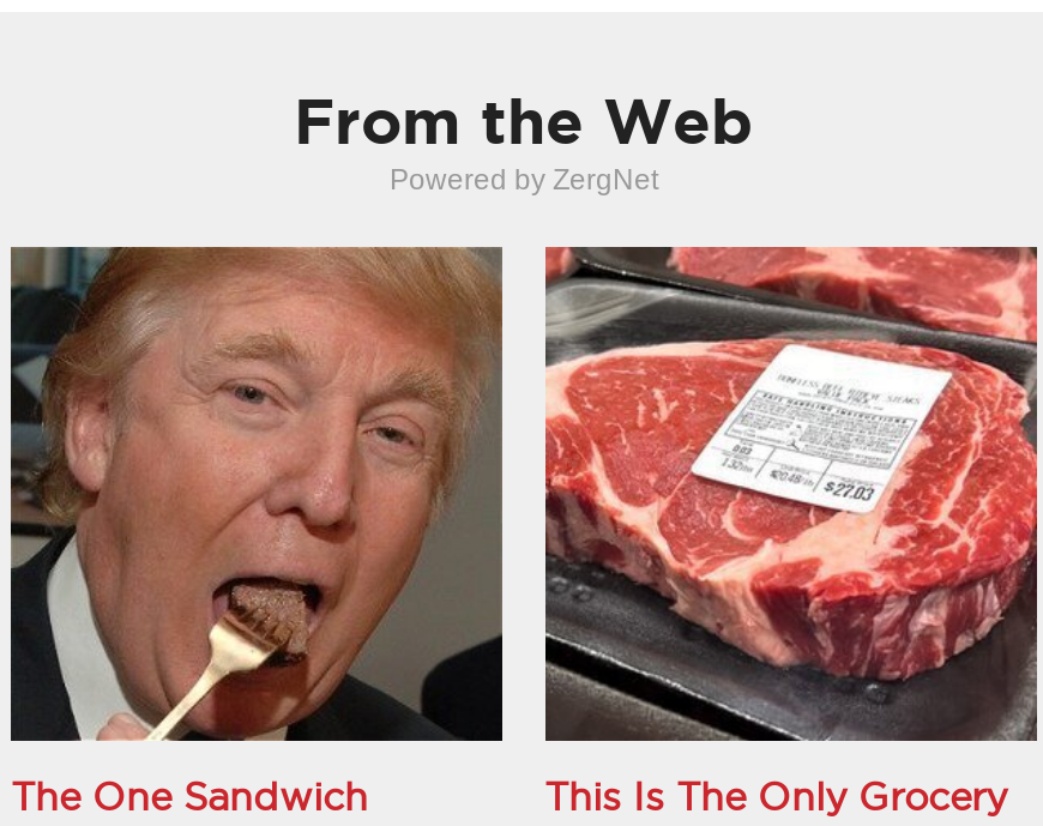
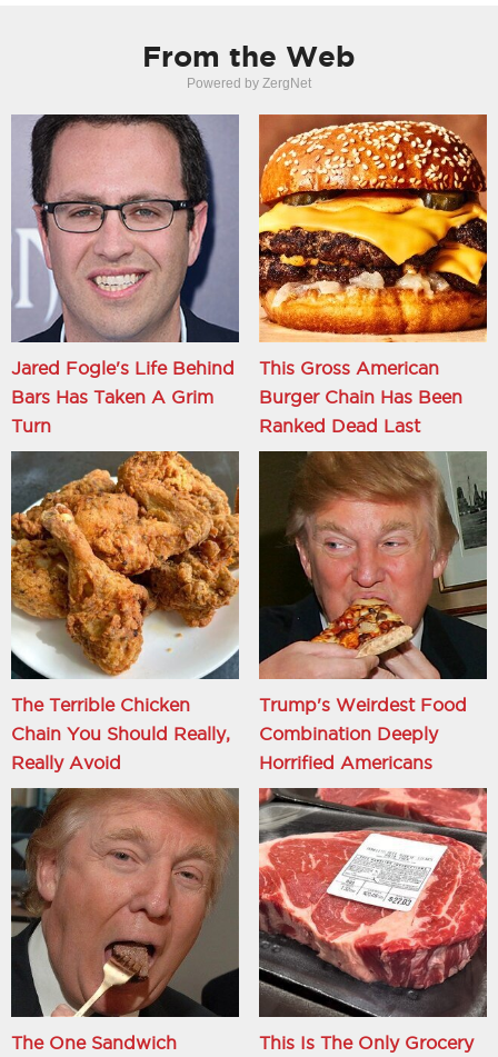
none -> [10,450,240,773] [image] | The Terrible Chicken | Chain You Should Really, | Really Avoid
none -> [11,113,239,436] [image] | Jared Fogle's Life Behind | Bars Has Taken A Grim | Turn
none -> [258,114,488,436] [image] | This Gross American | Burger Chain Has Been | Ranked Dead Last
none -> [258,450,488,773] [image] | Trump's Weirdest Food | Combination Deeply | Horrified Americans

